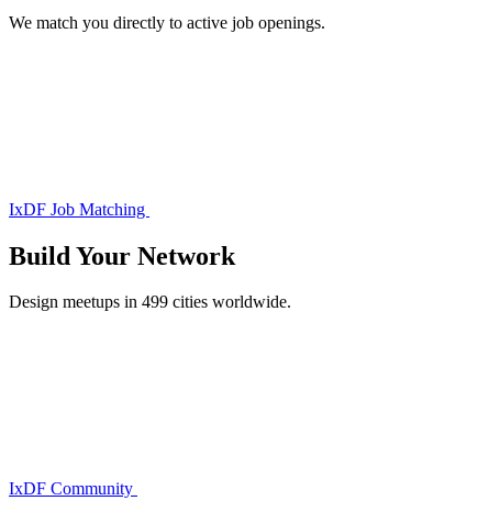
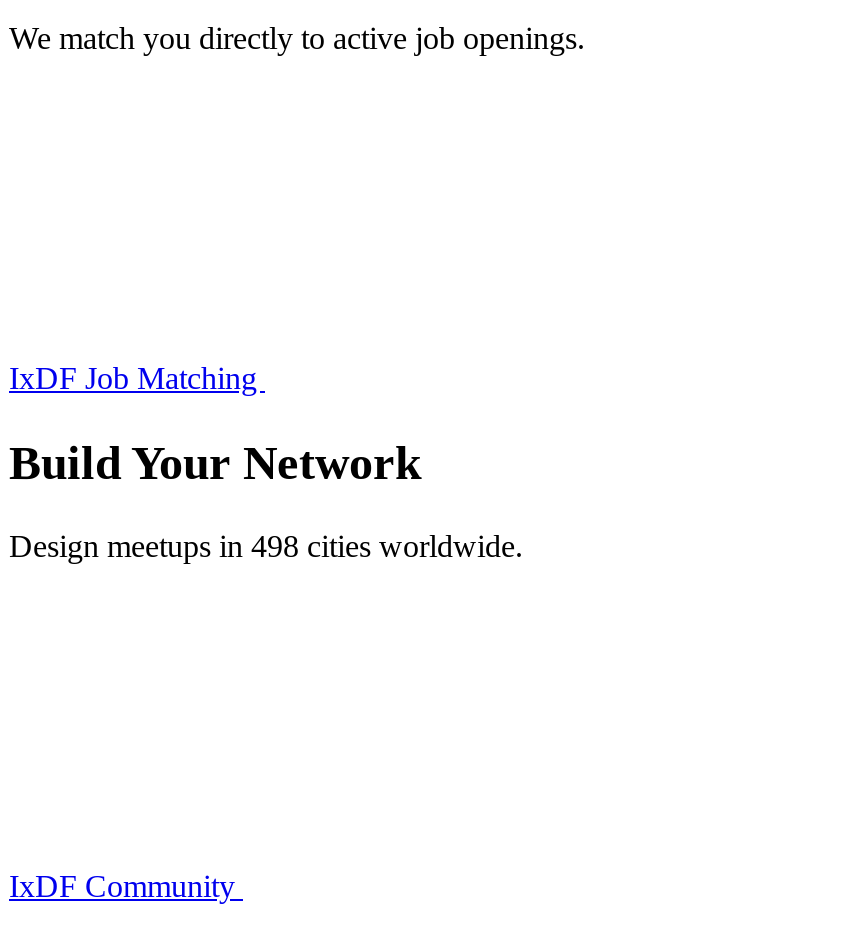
[9,293,291,311] Design meetups in 499 cities worldwide. -> [9,530,523,564] Design meetups in 498 cities worldwide.

